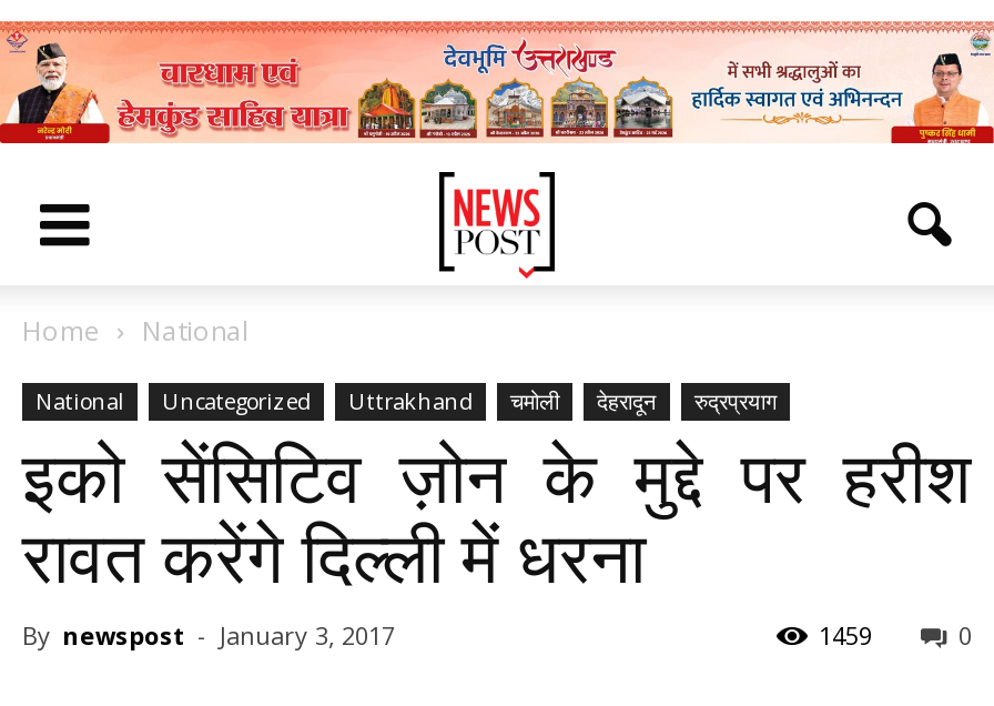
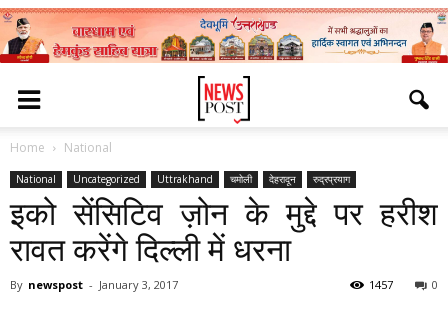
[819,618,872,652] 1459 -> [369,277,393,292] 1457

